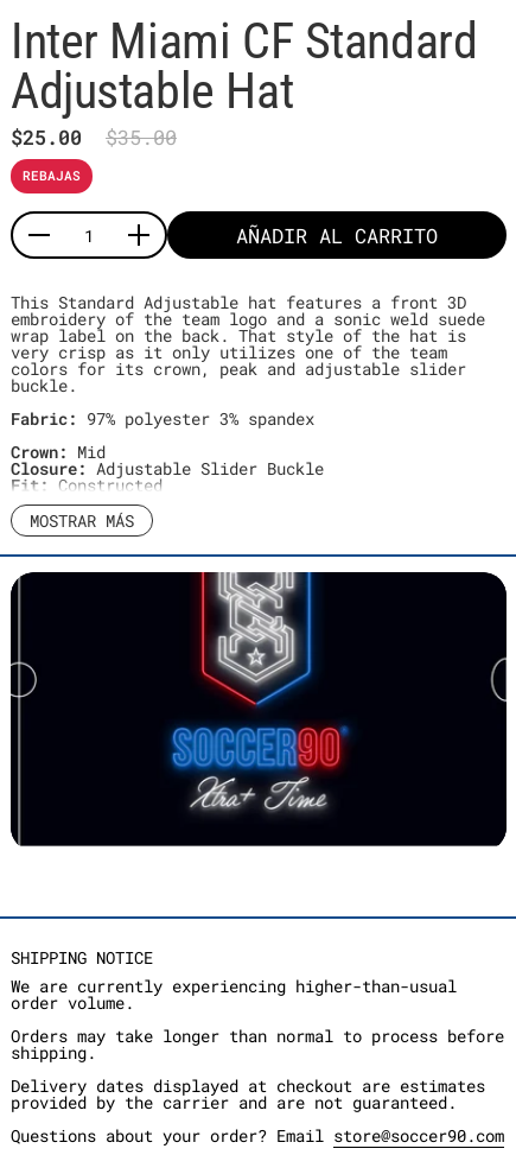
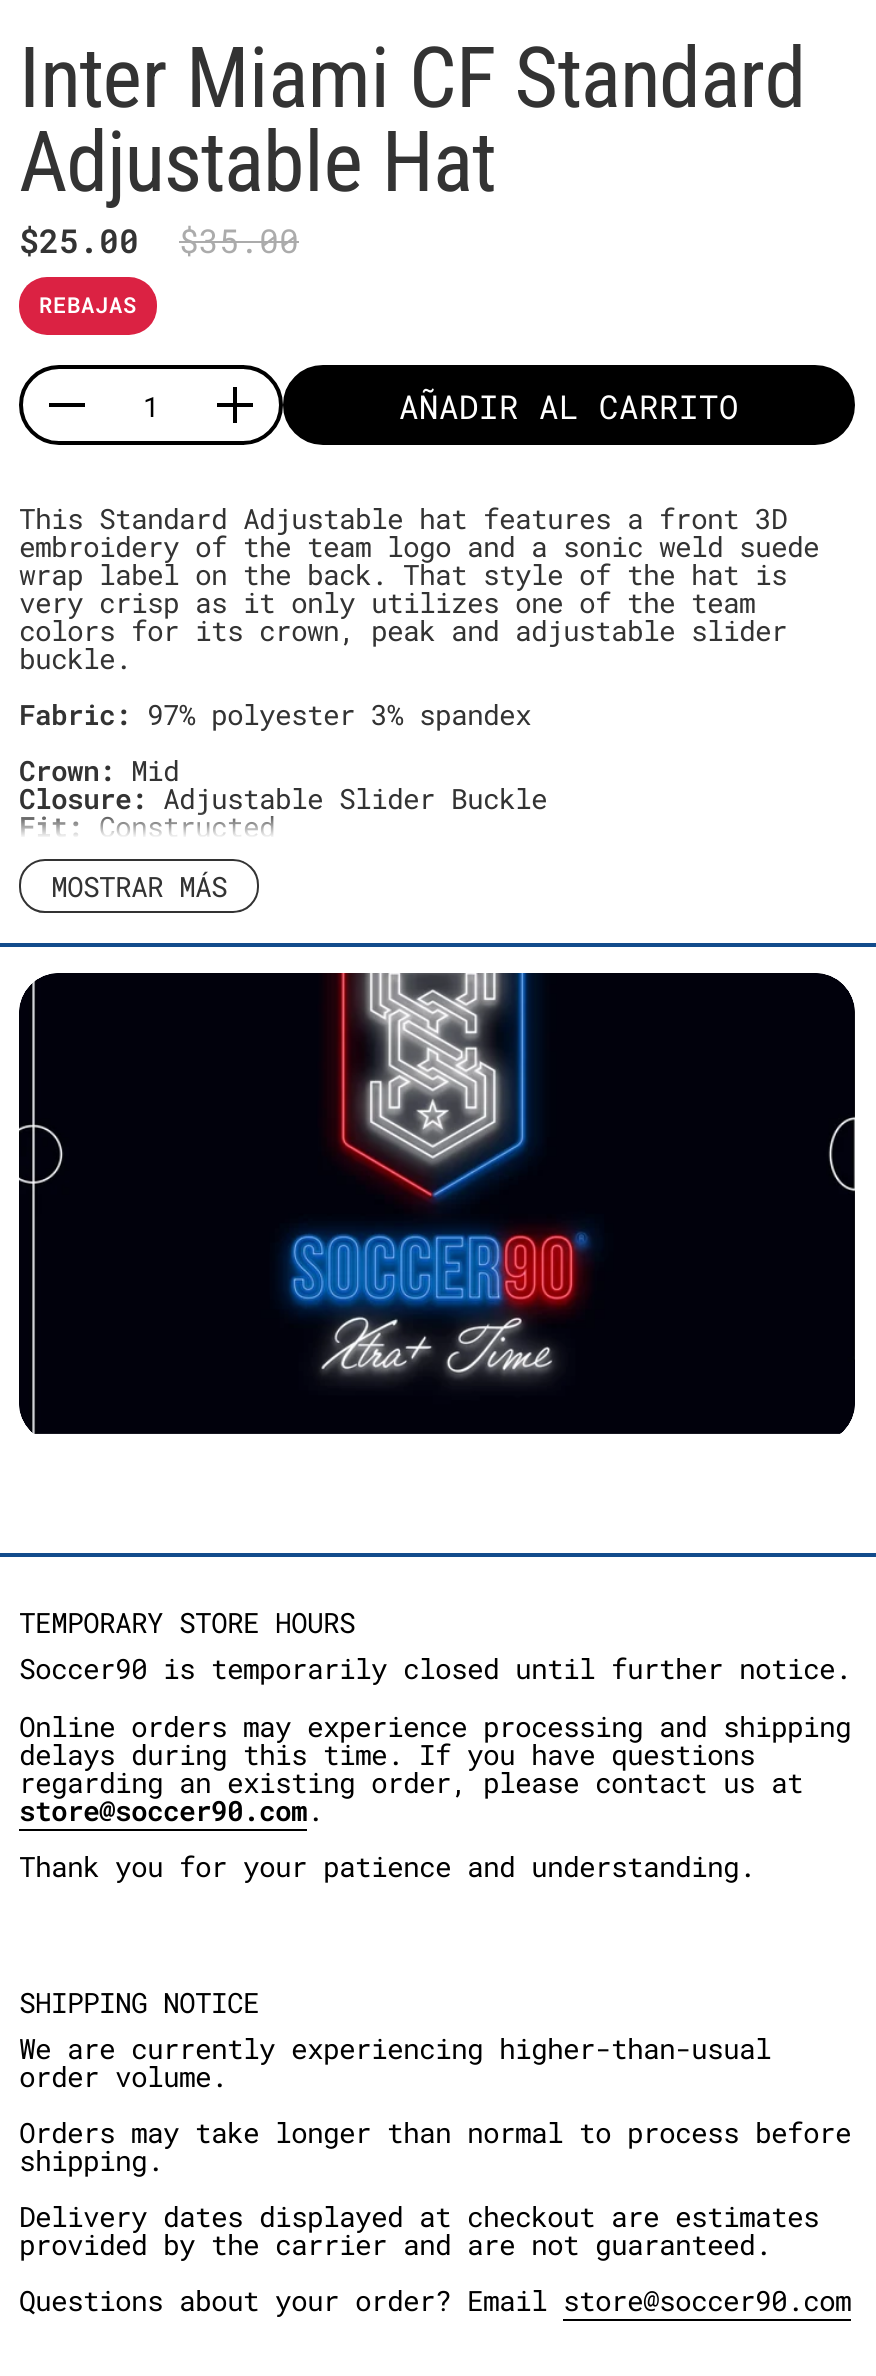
none -> [19,1603,851,1884] TEMPORARY STORE HOURS | Soccer90 is temporarily closed until further notice. | Online orders may experience processing and shipping | delays during this time. If you have questions | regarding an existing order, please contact us at | store@soccer90.com. | Thank you for your patience and understanding.

